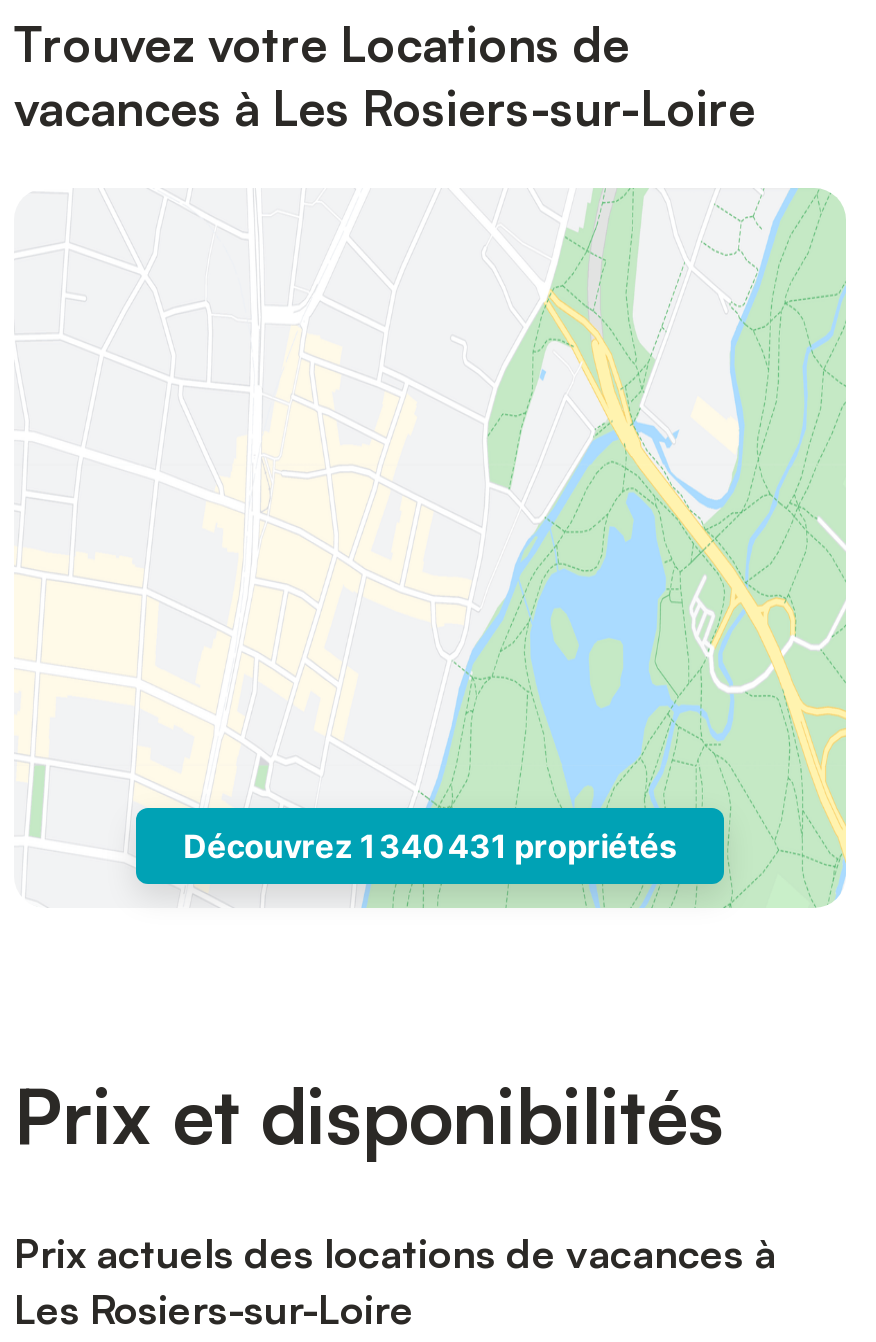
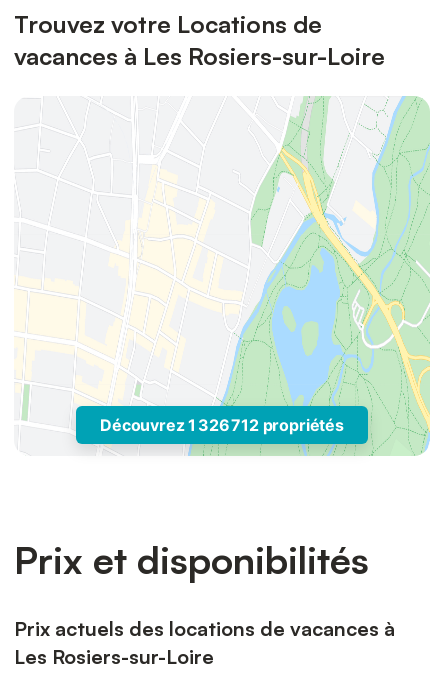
[183,826,677,866] Découvrez 1 340 431 propriétés -> [100,415,344,435] Découvrez 1 326 712 propriétés

